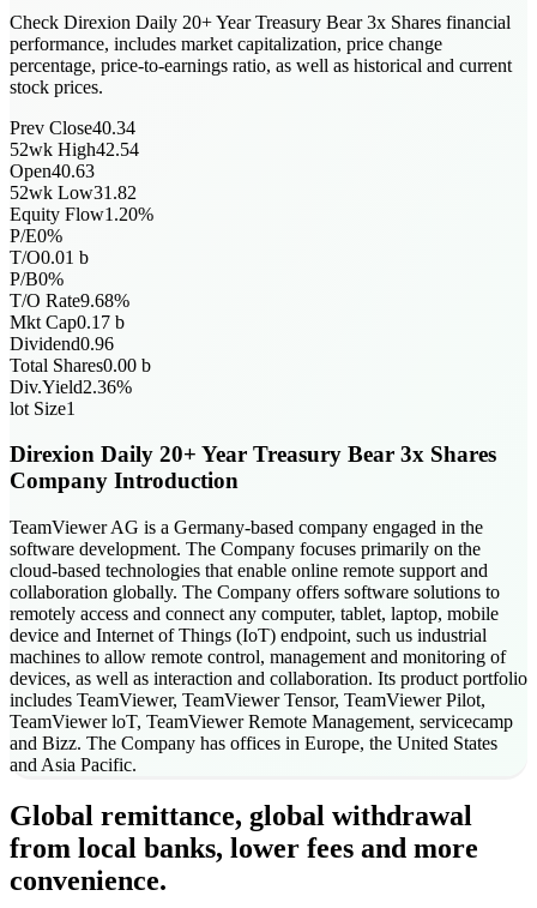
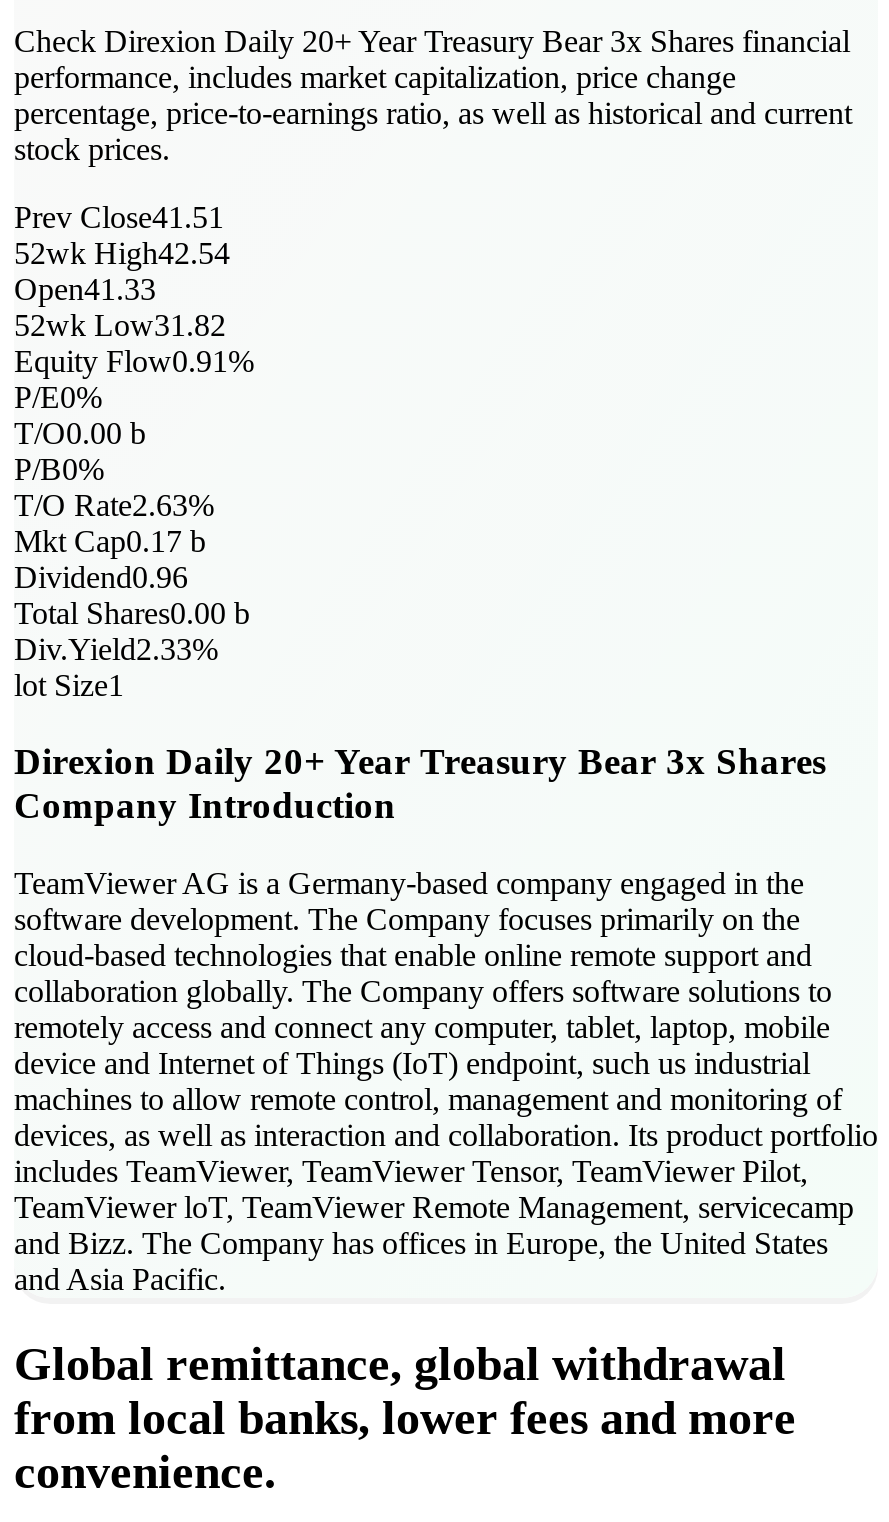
[10,117,135,138] Prev Close40.34 -> [14,199,224,233] Prev Close41.51
[10,160,95,181] Open40.63 -> [14,271,156,305] Open41.33
[10,204,153,224] Equity Flow1.20% -> [14,343,254,377] Equity Flow0.91%
[10,247,89,267] T/O0.01 b -> [14,415,146,449] T/O0.00 b
[10,290,129,310] T/O Rate9.68% -> [14,487,214,521] T/O Rate2.63%
[10,376,132,397] Div.Yield2.36% -> [14,631,218,665] Div.Yield2.33%

